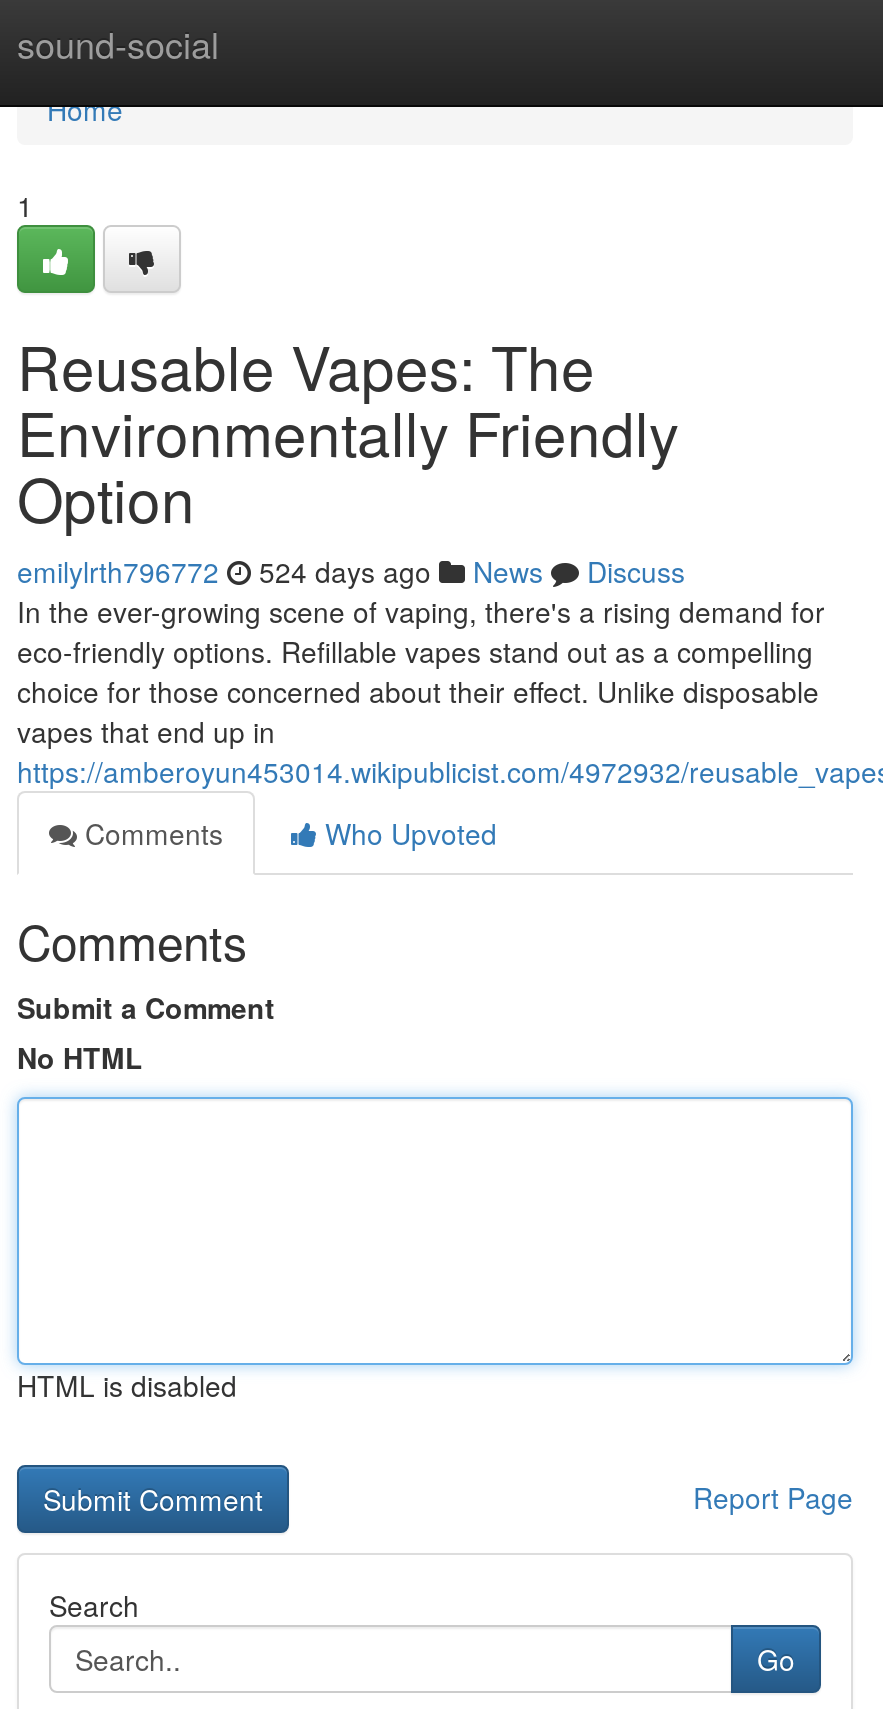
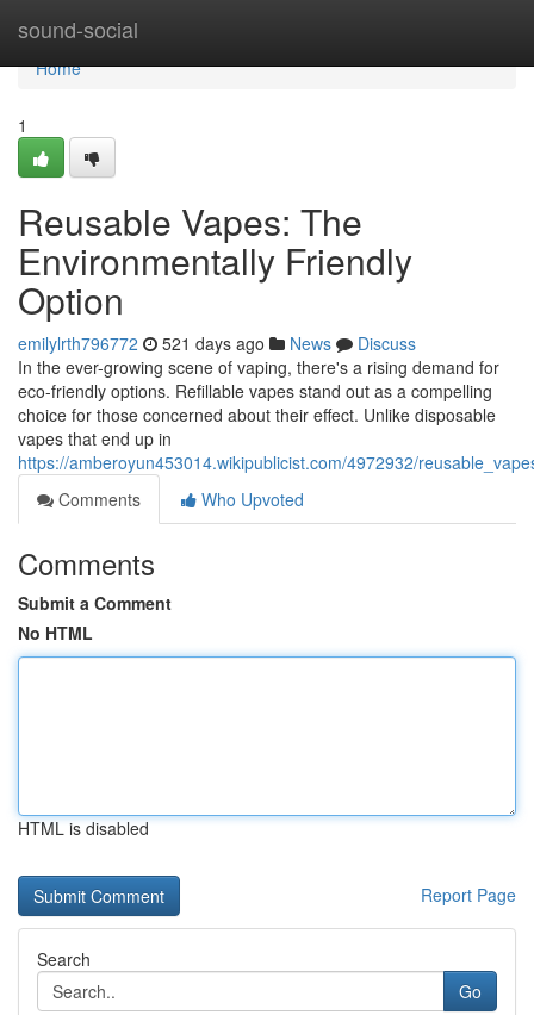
[17,551,685,591] emilylrth796772 524 days ago News Discuss -> [18,331,416,355] emilylrth796772 521 days ago News Discuss

